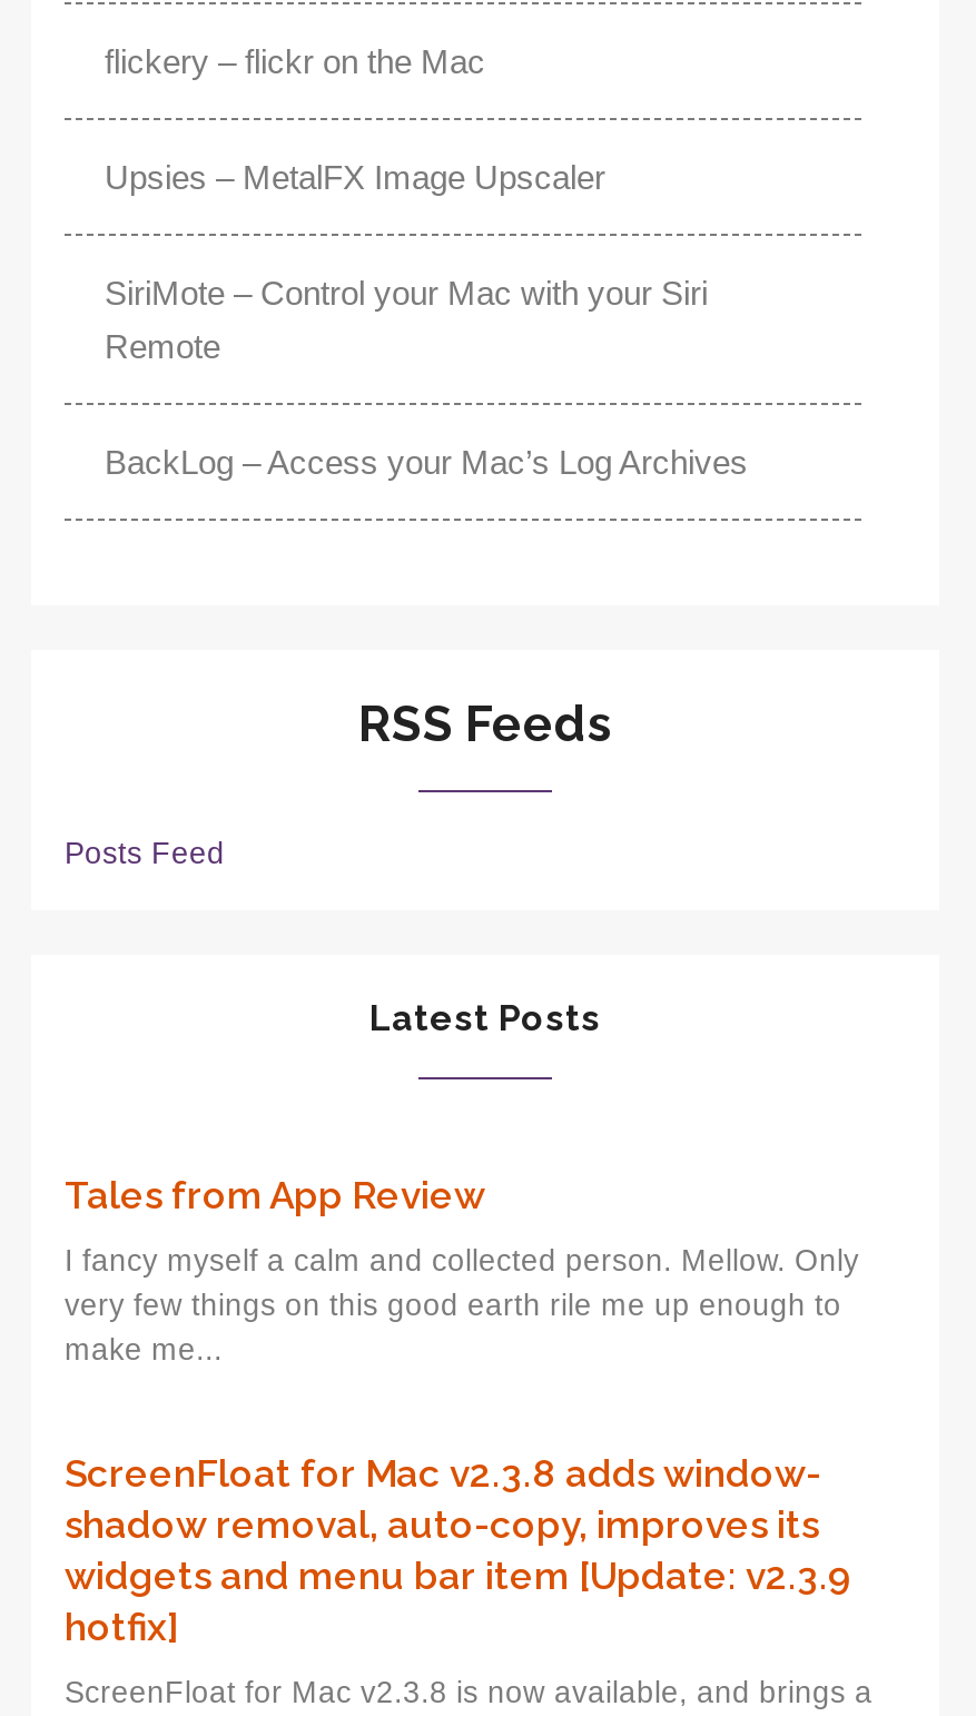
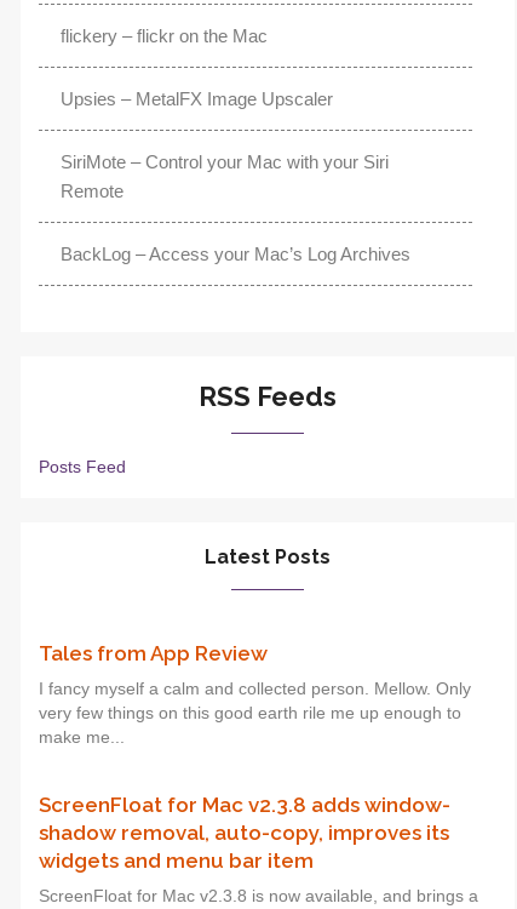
[65,1552,852,1648] widgets and menu bar item [Update: v2.3.9 | hotfix] -> [39,848,314,872] widgets and menu bar item

